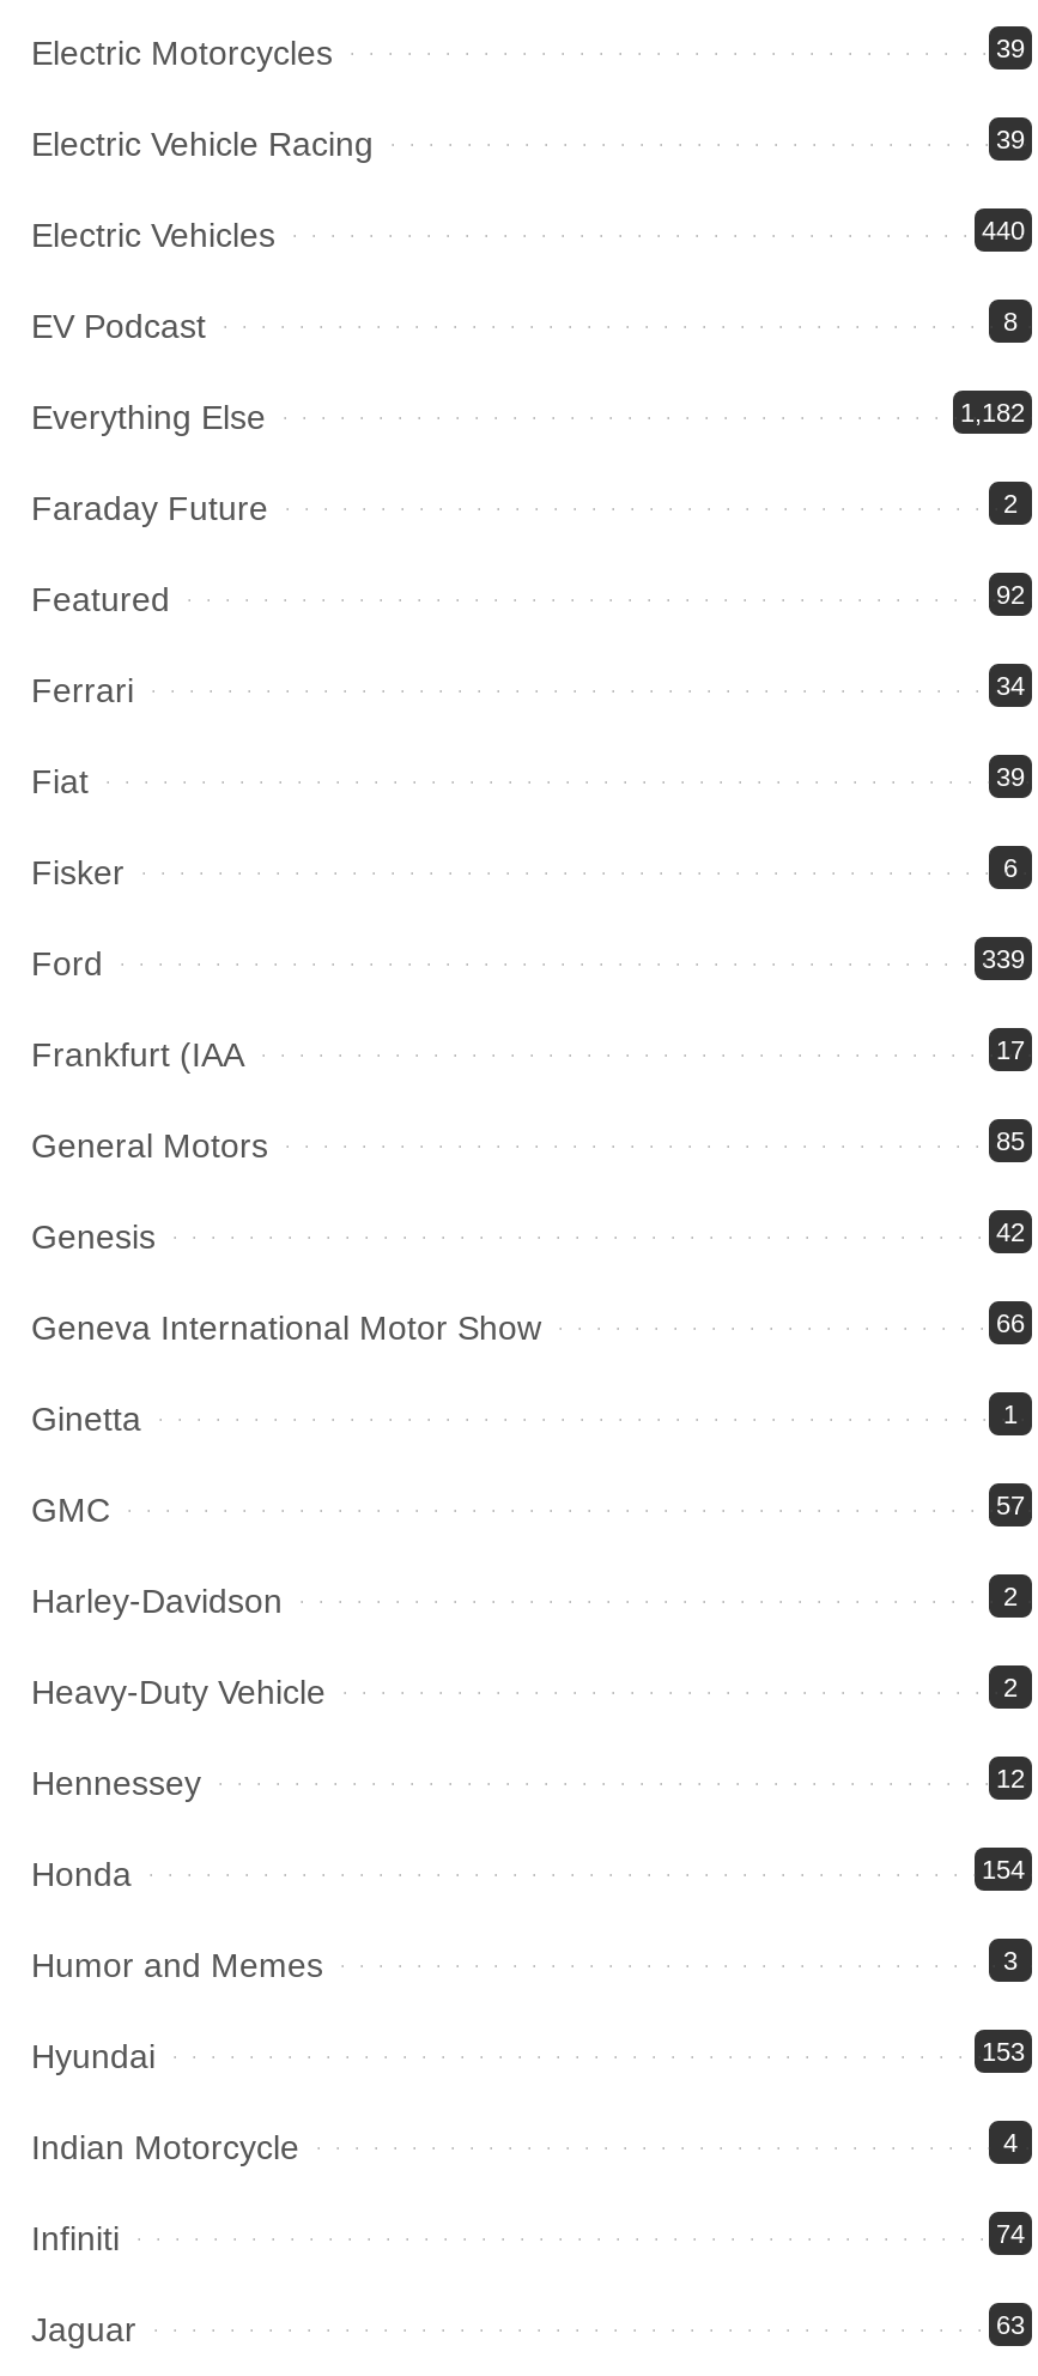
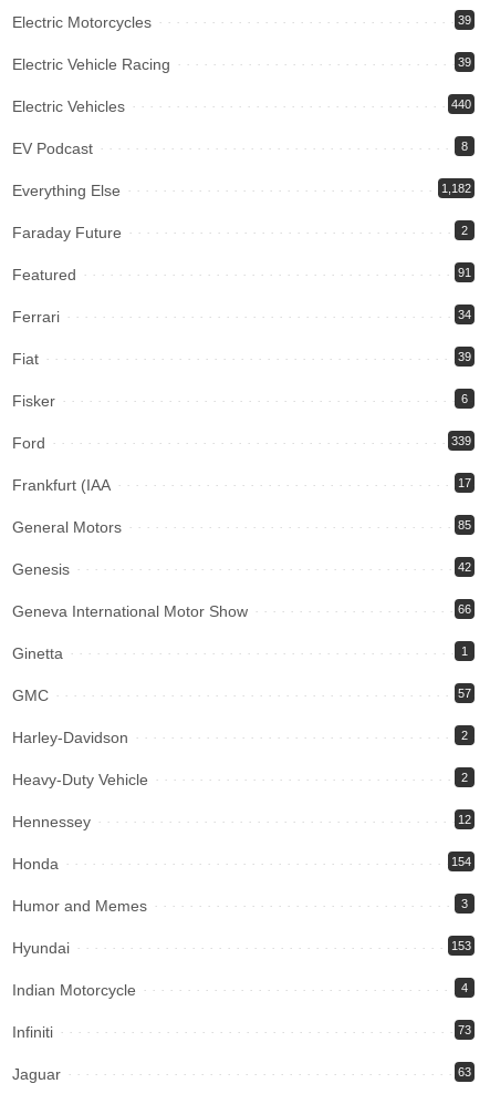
[996,581,1025,610] 92 -> [458,266,471,279] 91
[996,2220,1025,2249] 74 -> [458,1024,471,1037] 73

